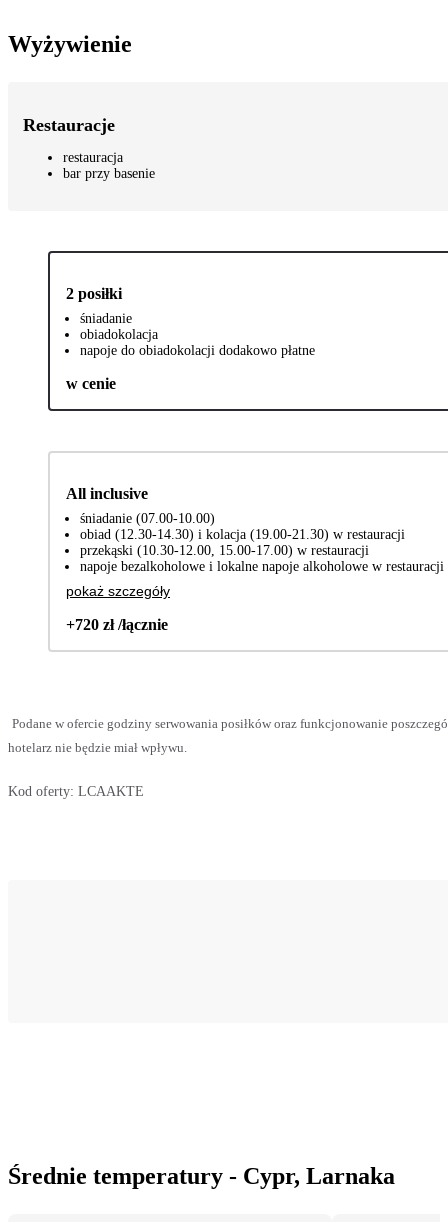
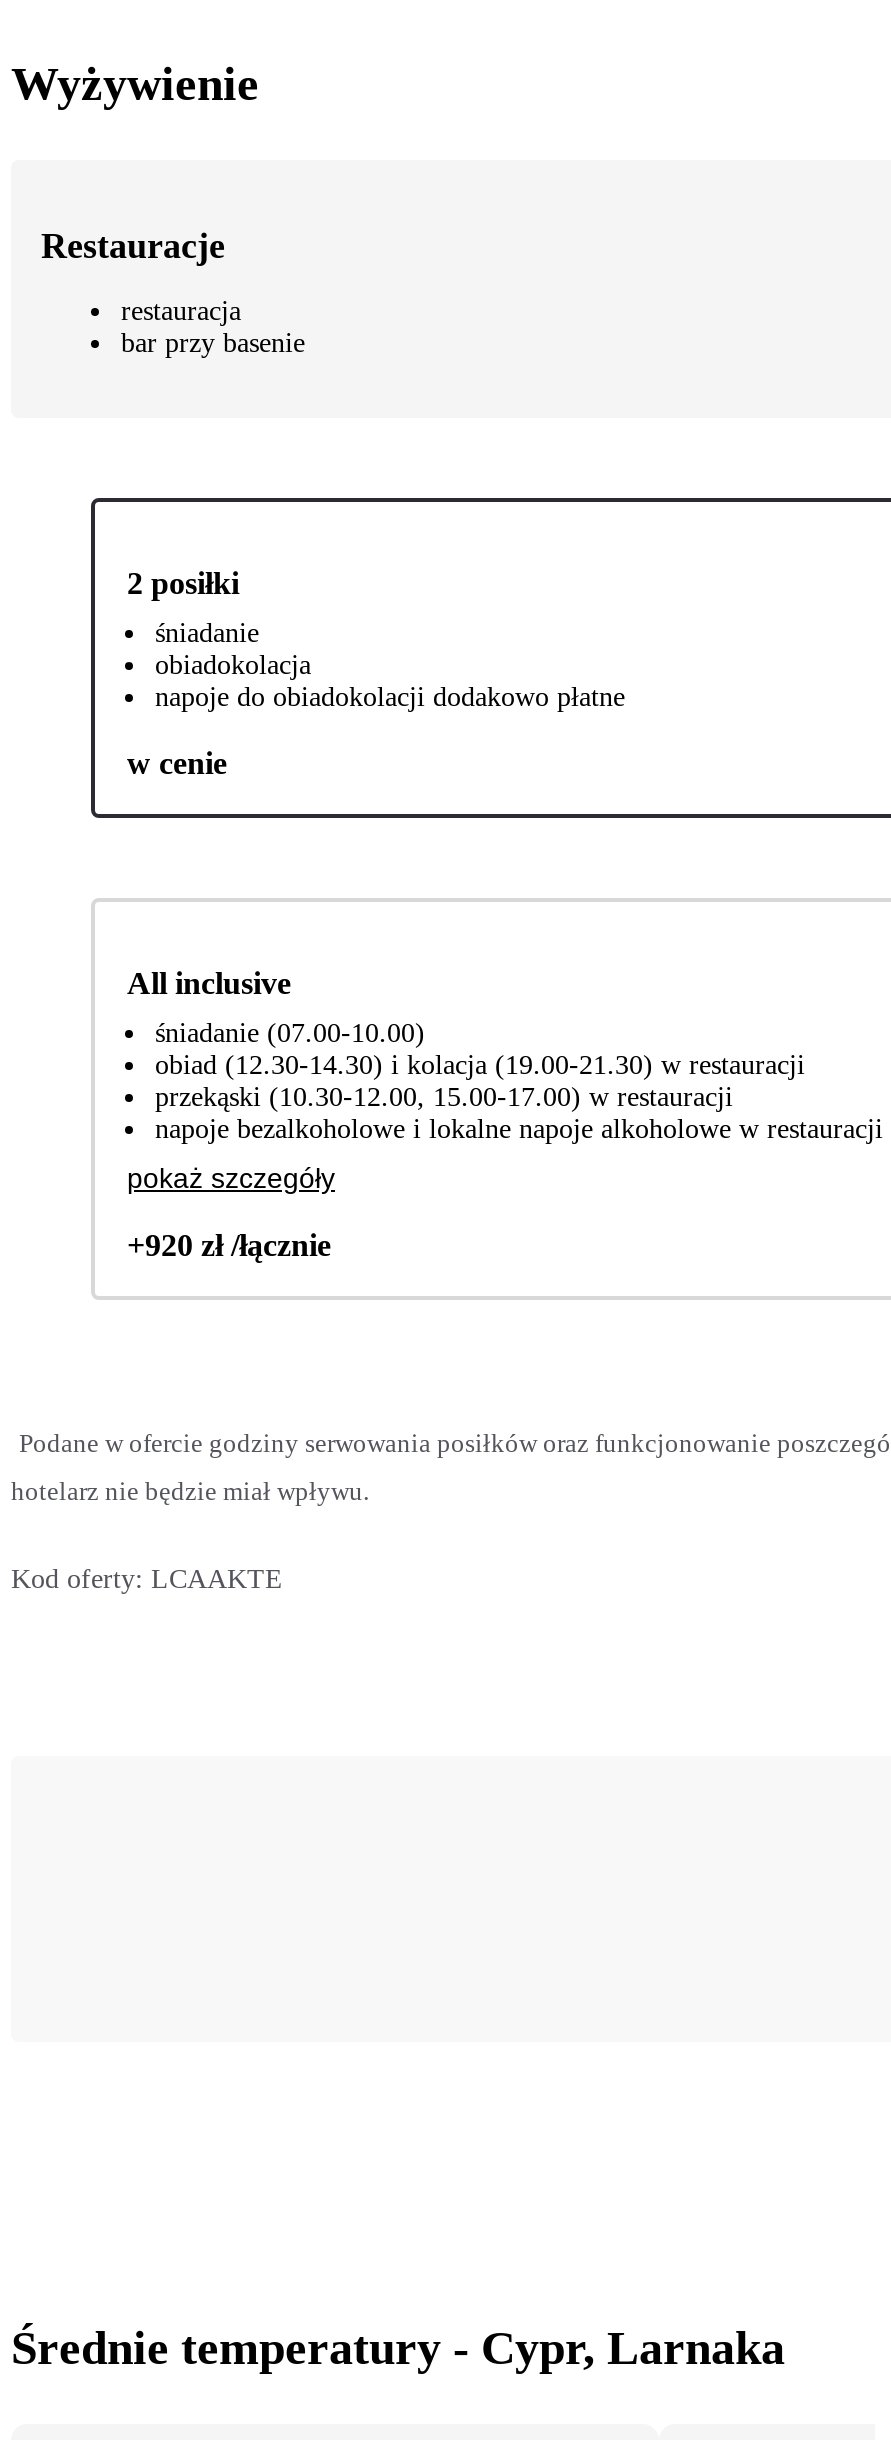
[66,616,168,633] +720 zł /łącznie -> [127,1229,331,1263] +920 zł /łącznie

